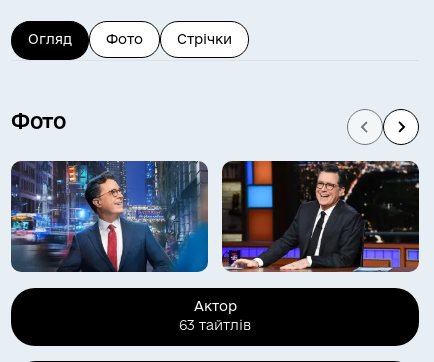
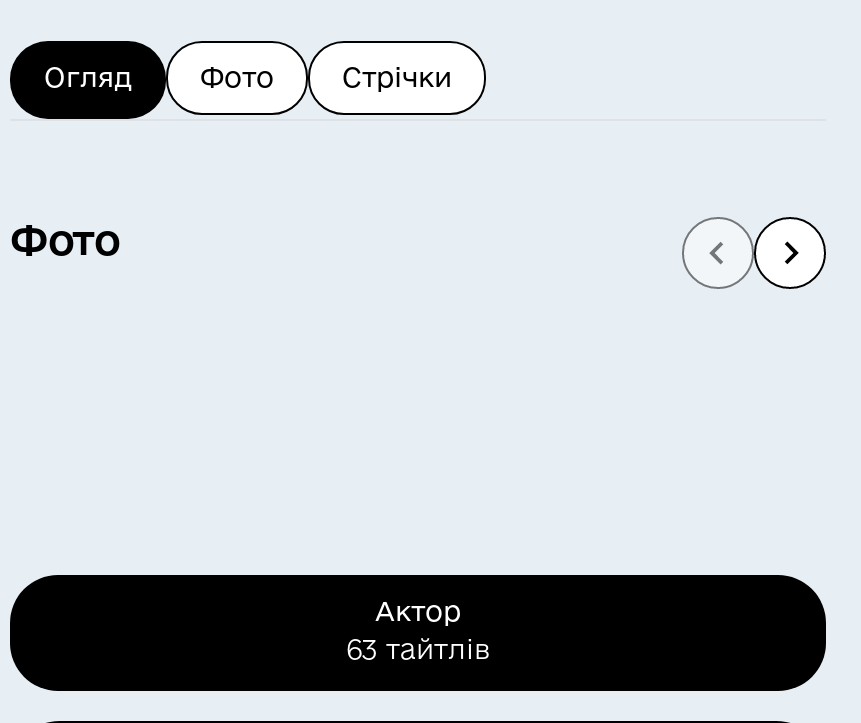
[10,160,209,273] [image] -> none
[221,160,420,273] [image] -> none

